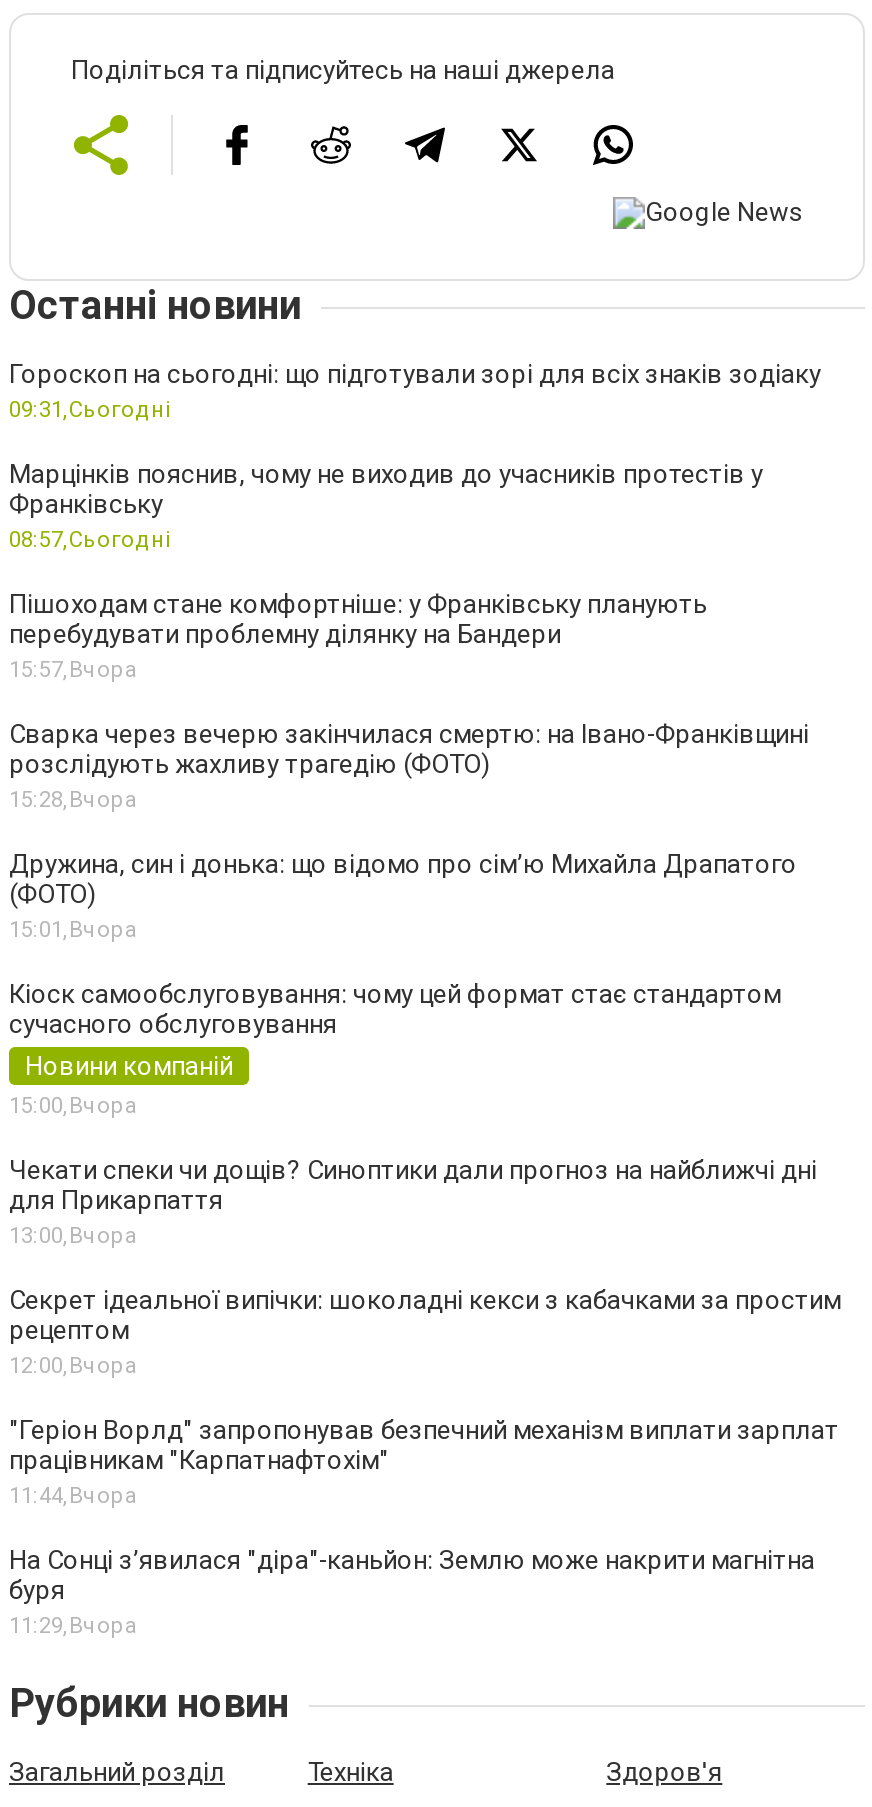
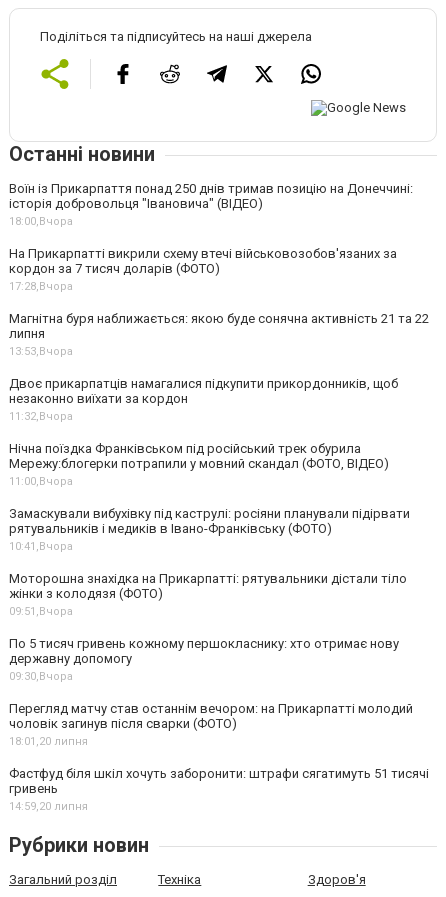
[9,358,821,422] Гороскоп на сьогодні: що підготували зорі для всіх знаків зодіаку | 09:31, Сьогодні -> [9,181,413,228] Воїн із Прикарпаття понад 250 днів тримав позицію на Донеччині: | історія добровольця "Івановича" (ВІДЕО) | 18:00,Вчора
[9,458,763,552] Марцінків пояснив, чому не виходив до учасників протестів у | Франківську | 08:57,Сьогодні -> [9,246,397,293] На Прикарпатті викрили схему втечі військовозобов'язаних за | кордон за 7 тисяч доларів (ФОТО) | 17:28,Вчора
[9,588,707,682] Пішоходам стане комфортніше: у Франківську планують | перебудувати проблемну ділянку на Бандери | 15:57, Вчора -> [9,311,429,358] Магнітна буря наближається: якою буде сонячна активність 21 та 22 | липня | 13:53, Вчора
[9,718,809,812] Сварка через вечерю закінчилася смертю: на Івано-Франківщині | розслідують жахливу трагедію (ФОТО) | 15:28, Вчора -> [9,376,398,423] Двоє прикарпатців намагалися підкупити прикордонників, щоб | незаконно виїхати за кордон | 11:32, Вчора
[9,848,797,942] Дружина, син і донька: що відомо про сім’ю Михайла Драпатого | (ФОТО) | 15:01, Вчора -> [9,441,389,488] Нічна поїздка Франківськом під російський трек обурила | Мережу:блогерки потрапили у мовний скандал (ФОТО, ВІДЕО) | 11:00, Вчора
[9,978,781,1118] Кіоск самообслуговування: чому цей формат стає стандартом | сучасного обслуговування | Новини компаній | 15:00, Вчора -> [9,506,410,553] Замаскували вибухівку під каструлі: росіяни планували підірвати | рятувальників і медиків в Івано-Франківську (ФОТО) | 10:41, Вчора
[9,1154,817,1248] Чекати спеки чи дощів? Синоптики дали прогноз на найближчі дні | для Прикарпаття | 13:00, Вчора -> [9,571,407,618] Моторошна знахідка на Прикарпатті: рятувальники дістали тіло | жінки з колодязя (ФОТО) | 09:51, Вчора
[9,1284,841,1378] Секрет ідеальної випічки: шоколадні кекси з кабачками за простим | рецептом | 12:00, Вчора -> [9,636,399,683] По 5 тисяч гривень кожному першокласнику: хто отримає нову | державну допомогу | 09:30, Вчора
[9,1414,839,1508] "Геріон Ворлд" запропонував безпечний механізм виплати зарплат | працівникам "Карпатнафтохім" | 11:44, Вчора -> [9,701,413,748] Перегляд матчу став останнім вечором: на Прикарпатті молодий | чоловік загинув після сварки (ФОТО) | 18:01, 20 липня
[9,1544,815,1638] На Сонці з’явилася "діра"-каньйон: Землю може накрити магнітна | буря | 11:29, Вчора -> [9,766,429,813] Фастфуд біля шкіл хочуть заборонити: штрафи сягатимуть 51 тисячі | гривень | 14:59, 20 липня

